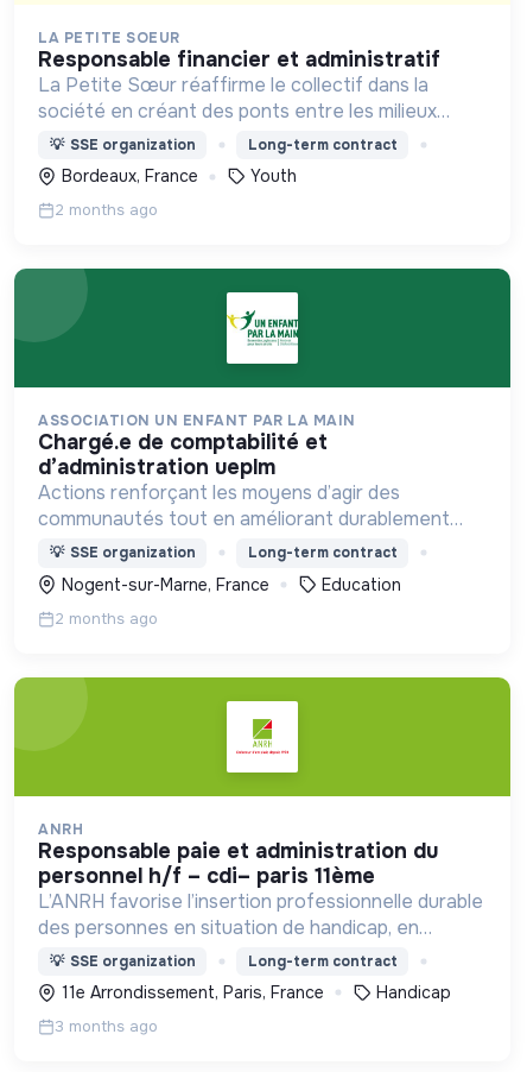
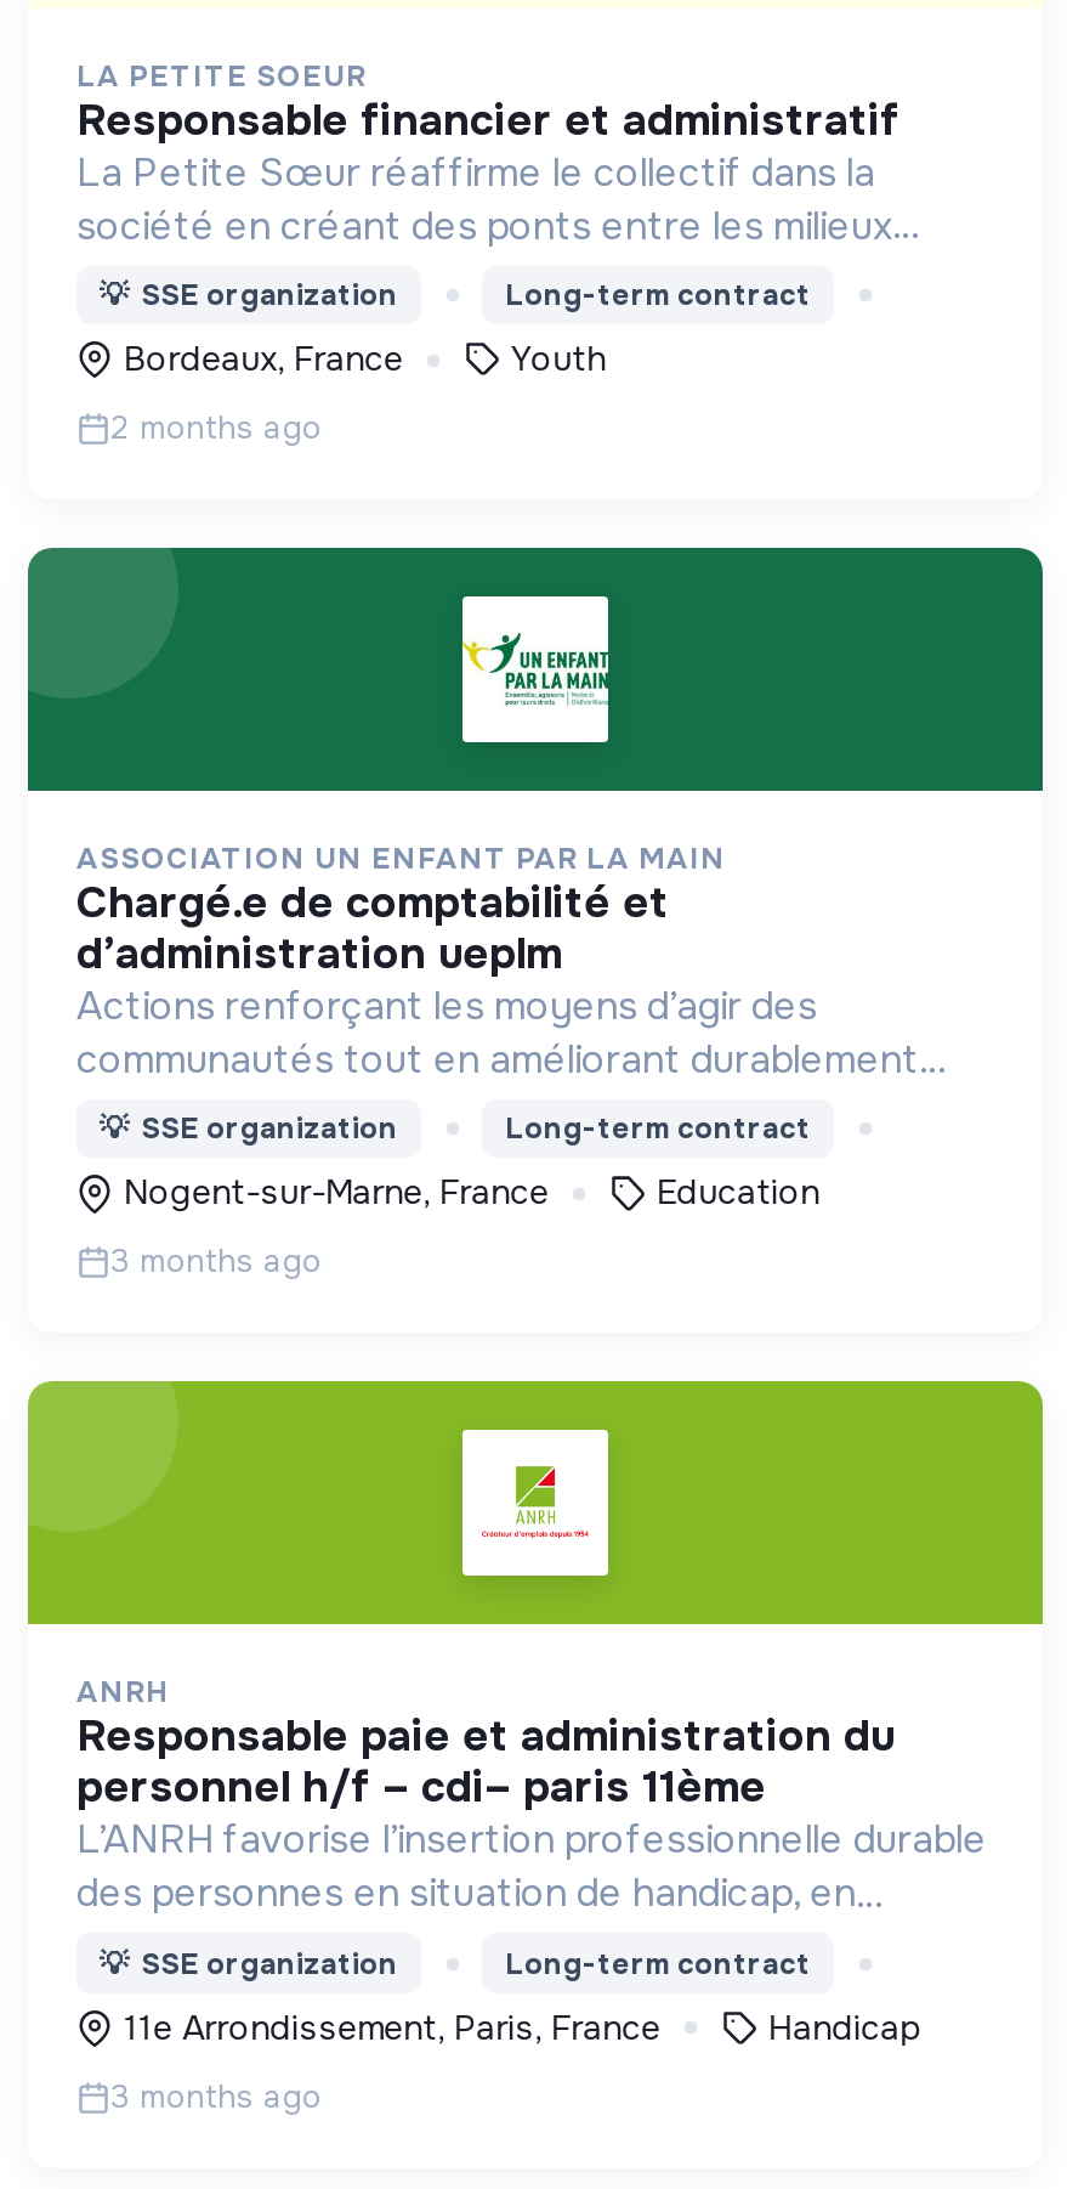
[55,608,158,628] 2 months ago -> [110,1241,322,1283] 3 months ago

